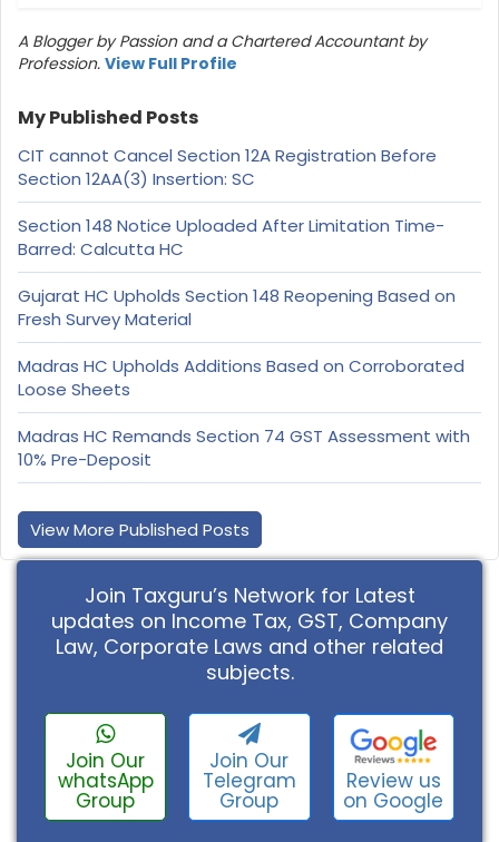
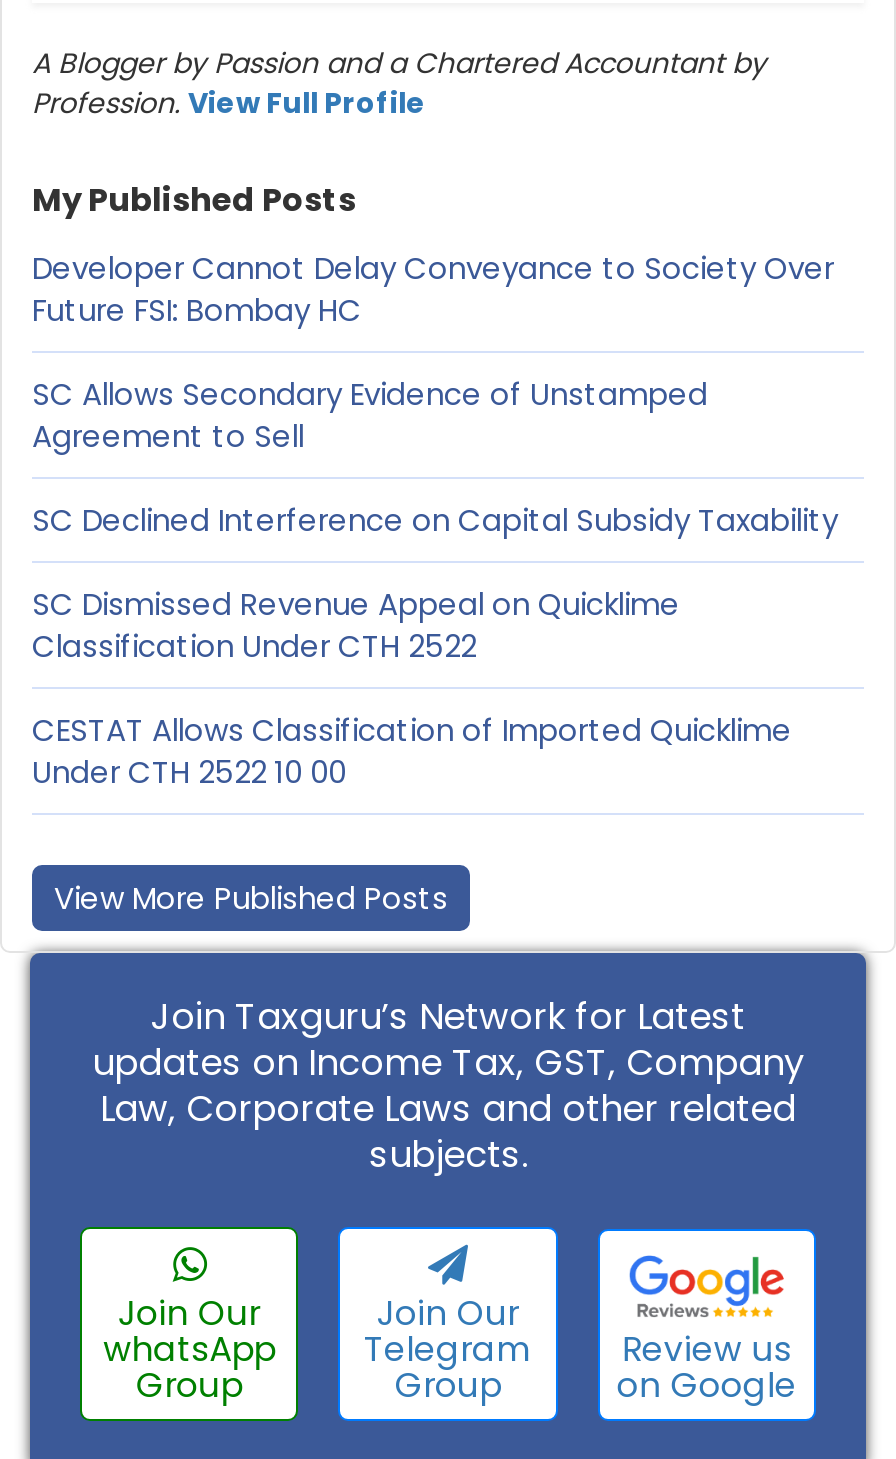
[18,144,437,191] CIT cannot Cancel Section 12A Registration Before | Section 12AA(3) Insertion: SC -> [32,248,834,332] Developer Cannot Delay Conveyance to Society Over | Future FSI: Bombay HC
[18,214,444,261] Section 148 Notice Uploaded After Limitation Time- | Barred: Calcutta HC -> [32,374,708,458] SC Allows Secondary Evidence of Unstamped | Agreement to Sell
[18,284,456,331] Gujarat HC Upholds Section 148 Reopening Based on | Fresh Survey Material -> [32,500,838,542] SC Declined Interference on Capital Subsidy Taxability
[18,355,464,401] Madras HC Upholds Additions Based on Corroborated | Loose Sheets -> [32,584,680,668] SC Dismissed Revenue Appeal on Quicklime | Classification Under CTH 2522
[18,425,470,472] Madras HC Remands Section 74 GST Assessment with | 10% Pre-Deposit -> [32,710,792,794] CESTAT Allows Classification of Imported Quicklime | Under CTH 2522 10 00

